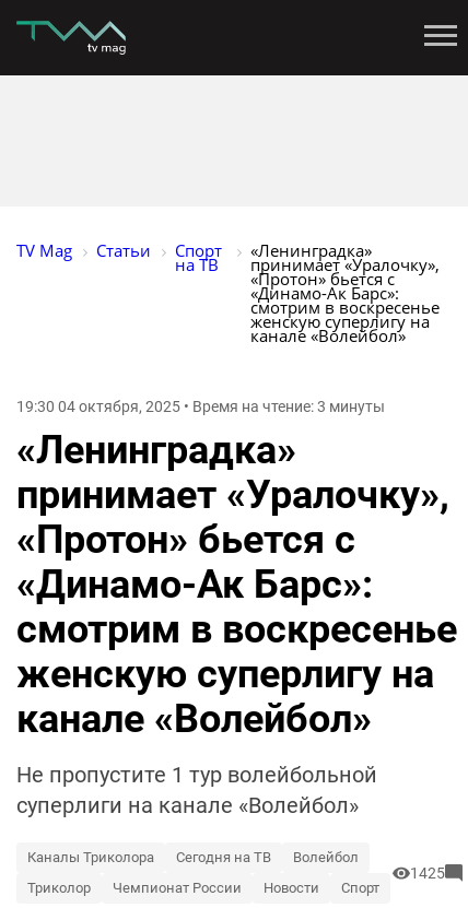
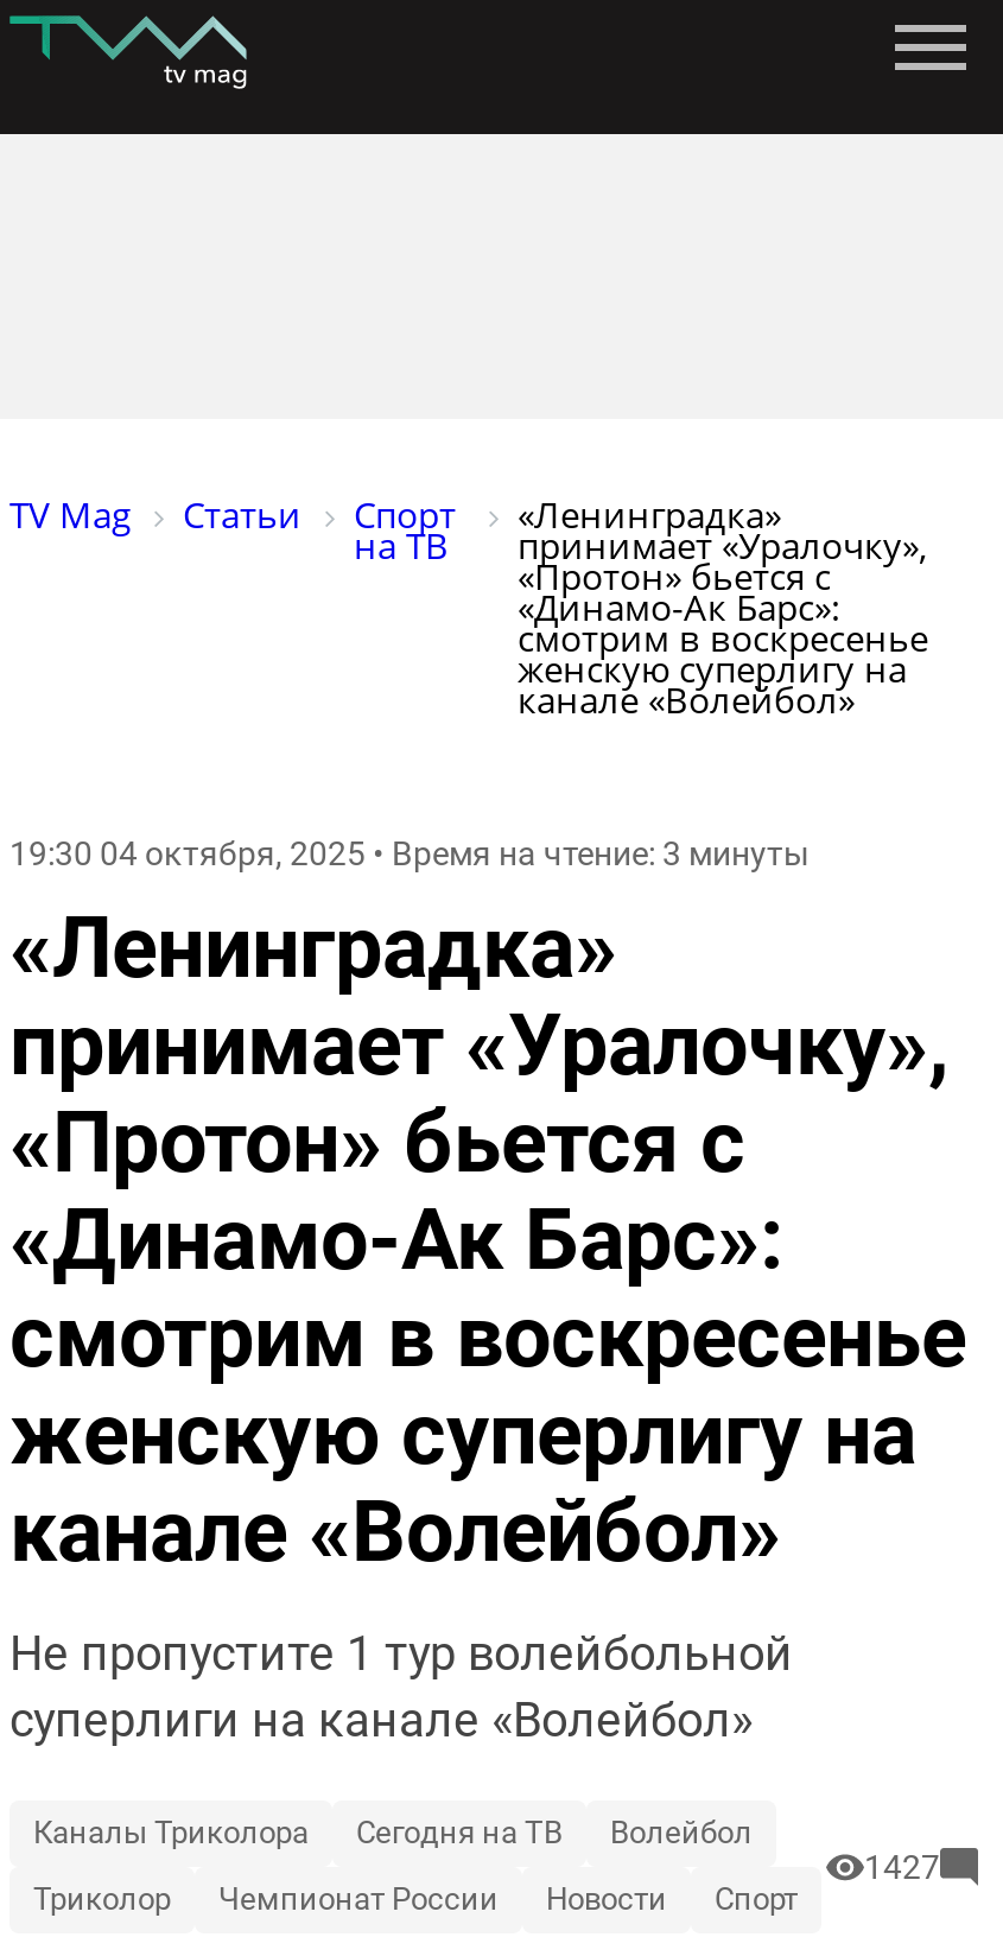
[410,864,445,882] 1425 -> [864,1848,940,1886] 1427

